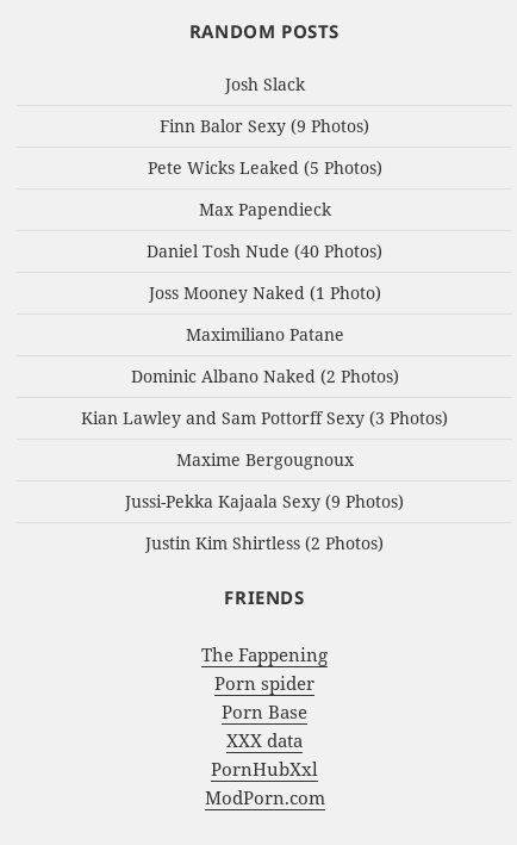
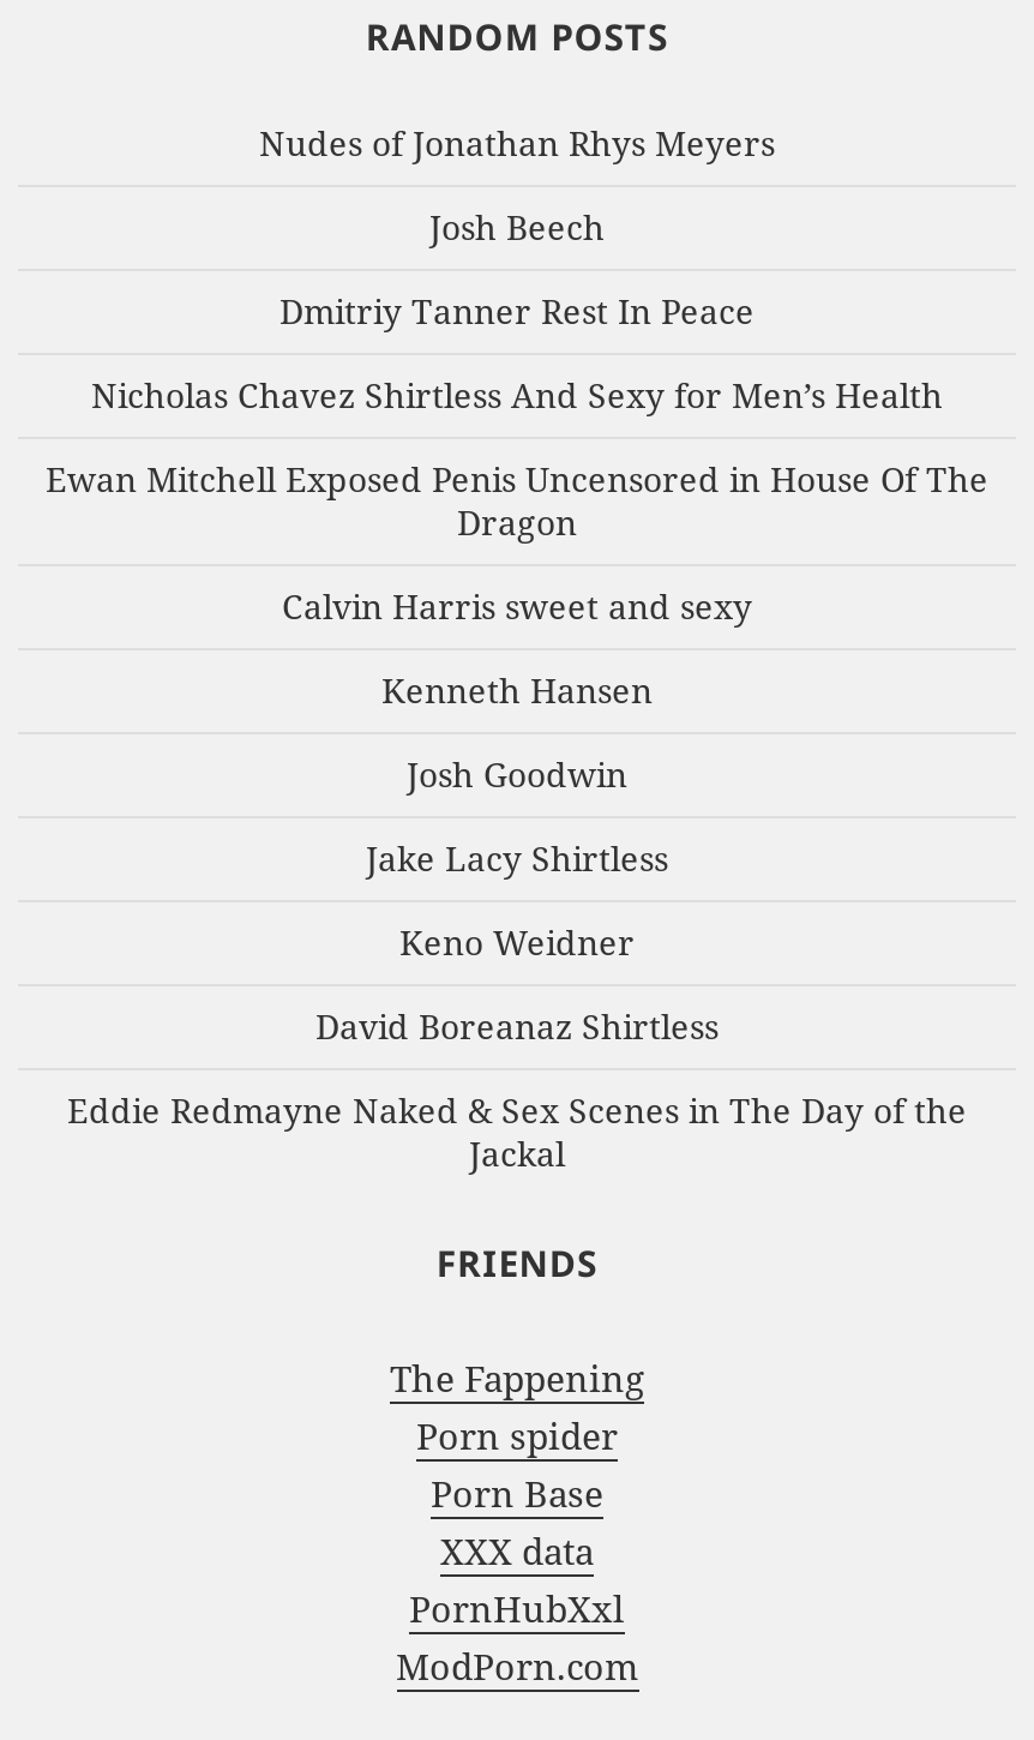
[225,72,304,95] Josh Slack -> [259,120,775,166] Nudes of Jonathan Rhys Meyers
[160,114,369,137] Finn Balor Sexy (9 Photos) -> [429,204,605,250] Josh Beech
[147,156,382,178] Pete Wicks Leaked (5 Photos) -> [279,288,755,334] Dmitriy Tanner Rest In Peace
[198,197,331,220] Max Papendieck -> [91,372,943,418] Nicholas Chavez Shirtless And Sexy for Men’s Health
[147,239,382,262] Daniel Tosh Nude (40 Photos) -> [46,456,988,545] Ewan Mitchell Exposed Penis Uncensored in House Of The | Dragon
[148,281,381,303] Joss Mooney Naked (1 Photo) -> [282,583,752,629] Calvin Harris sweet and sexy
[185,323,344,345] Maximiliano Patane -> [381,667,653,713] Kenneth Hansen
[130,364,398,387] Dominic Albano Naked (2 Photos) -> [407,751,627,797] Josh Goodwin
[81,406,448,429] Kian Lawley and Sam Pottorff Sexy (3 Photos) -> [366,835,668,881] Jake Lacy Shirtless
[176,448,353,470] Maxime Bergougnoux -> [399,919,635,965] Keno Weidner
[125,489,404,512] Jussi-Pekka Kajaala Sexy (9 Photos) -> [315,1003,719,1049] David Boreanaz Shirtless
[145,531,384,554] Justin Kim Shirtless (2 Photos) -> [67,1087,967,1176] Eddie Redmayne Naked & Sex Scenes in The Day of the | Jackal

